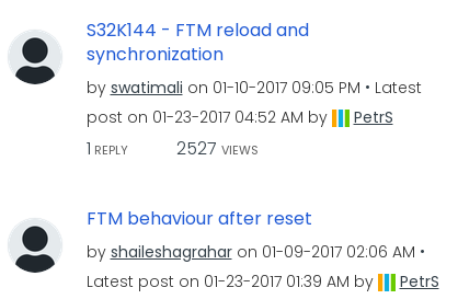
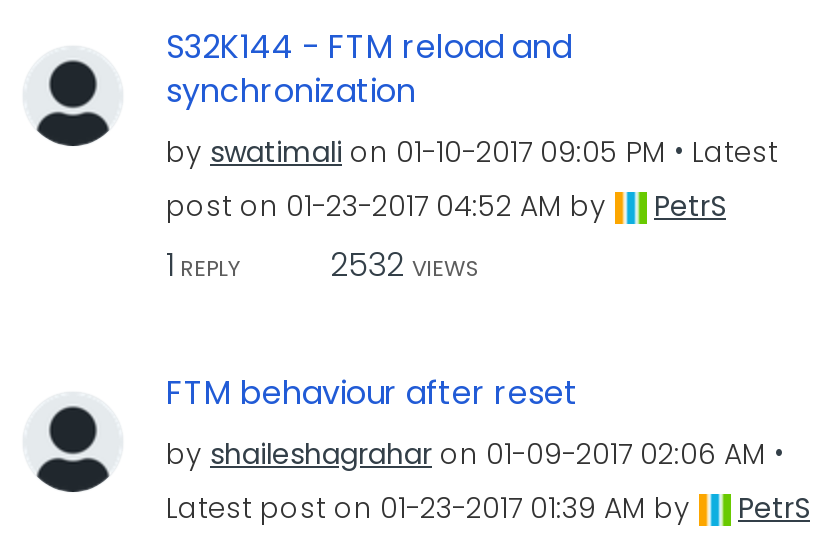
[86,136,258,161] 1 REPLY 2527 VIEWS -> [166,241,480,287] 1 REPLY 2532 VIEWS

